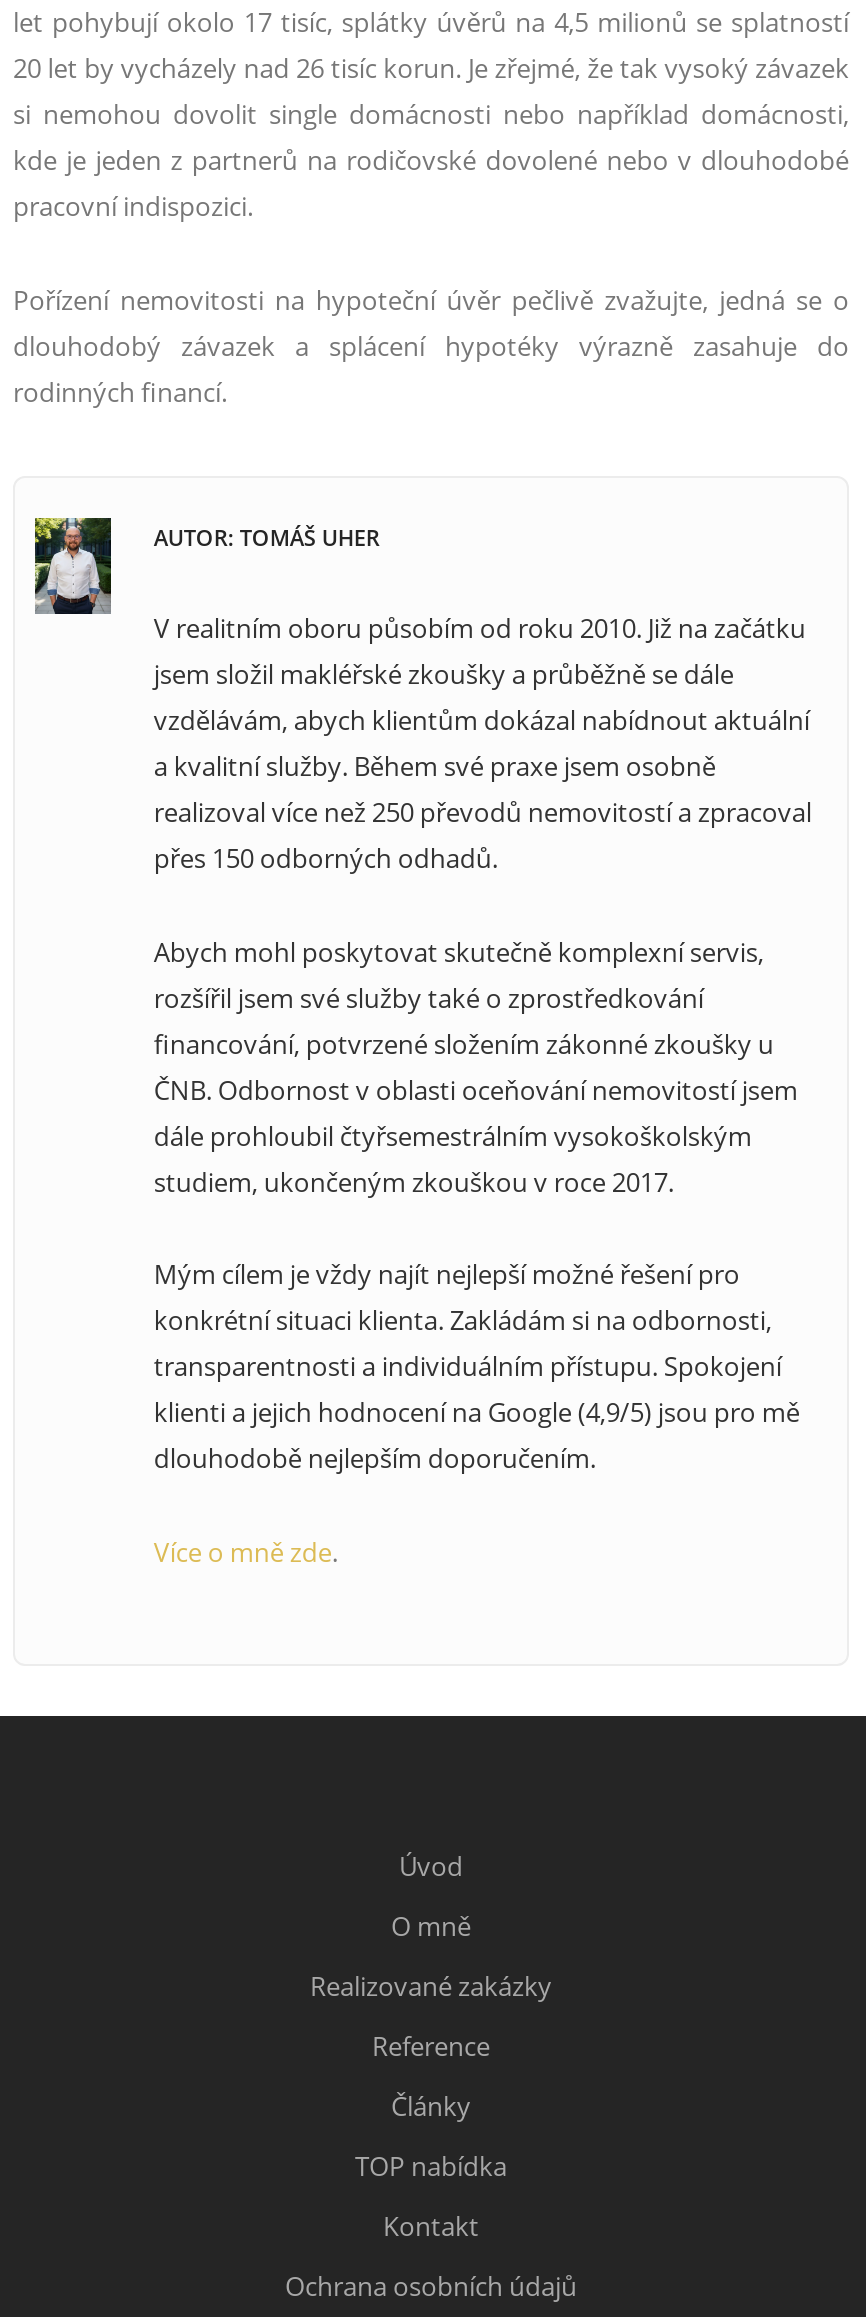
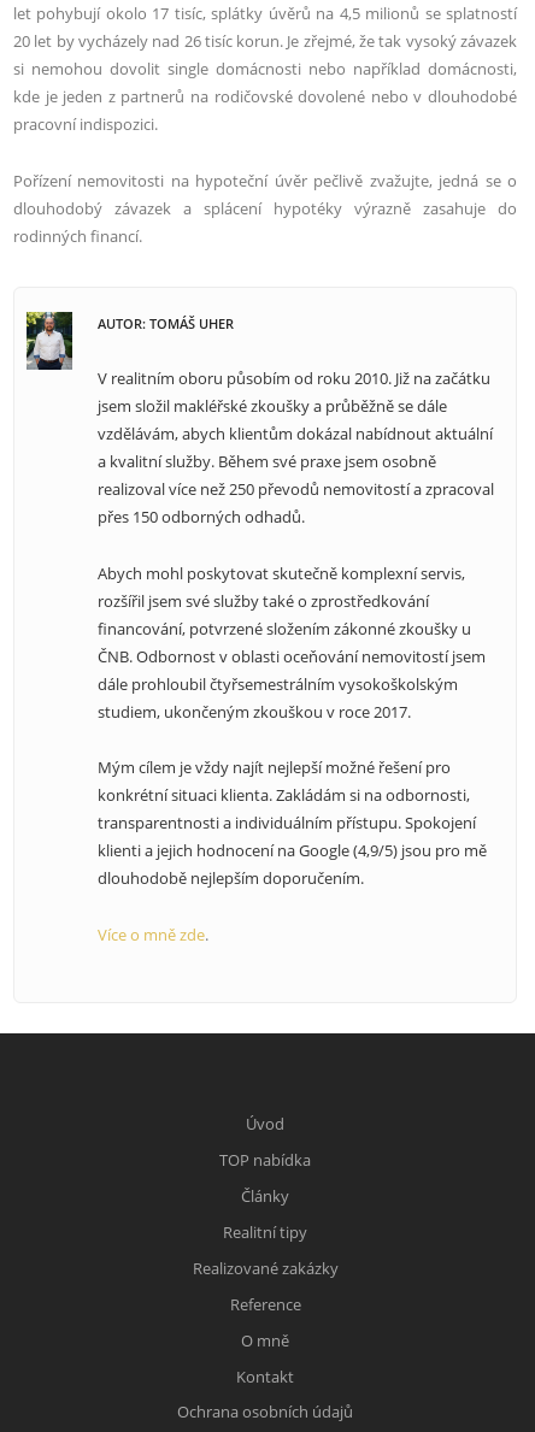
none -> [223,1221,307,1243] Realitní tipy
moved [391,1908,471,1944] -> [241,1329,289,1351]: O mně
moved [310,1968,552,2064] -> [192,1257,338,1315]: Realizované zakázky | Reference
moved [355,2087,507,2183] -> [219,1149,311,1207]: TOP nabídka | Články

